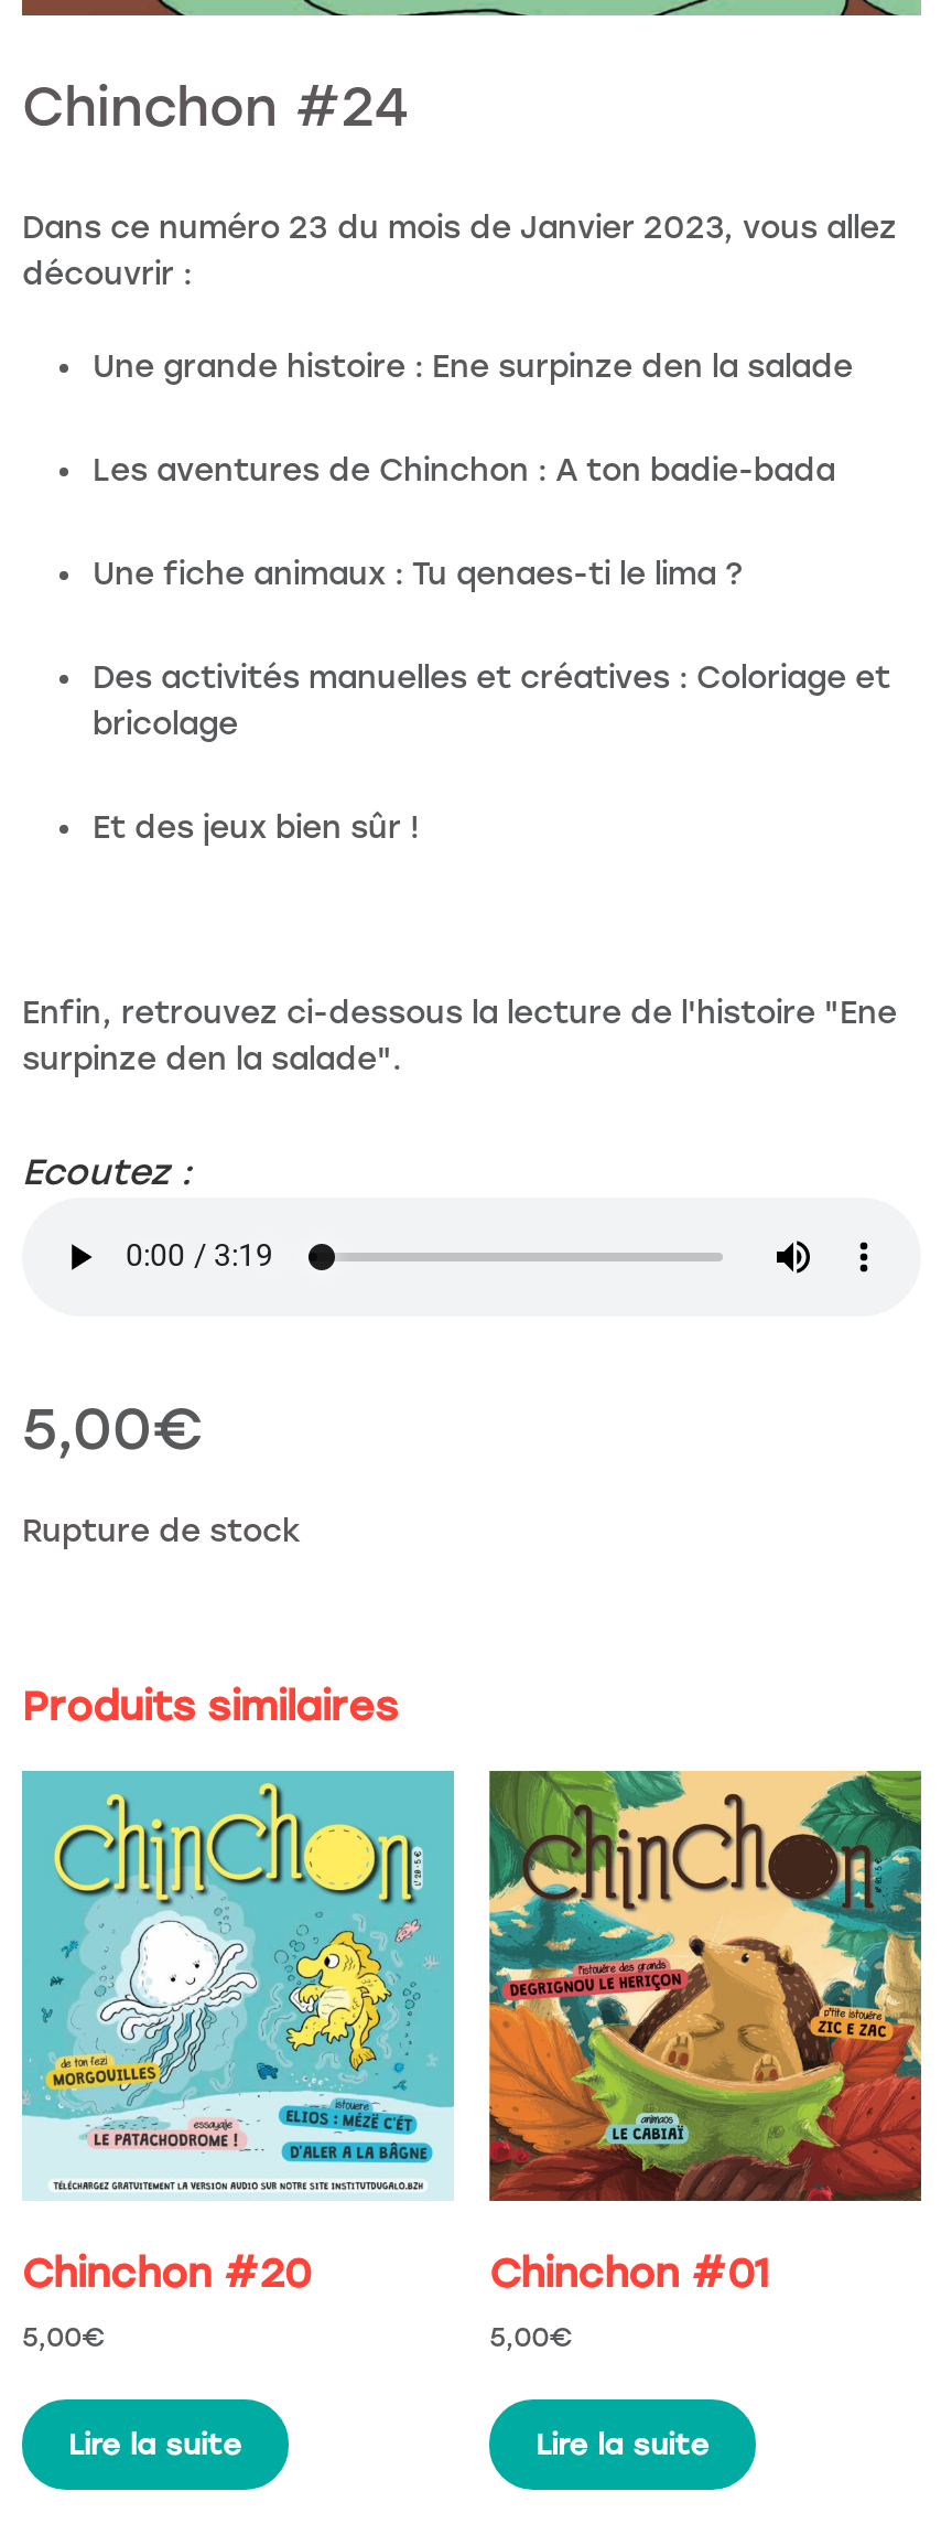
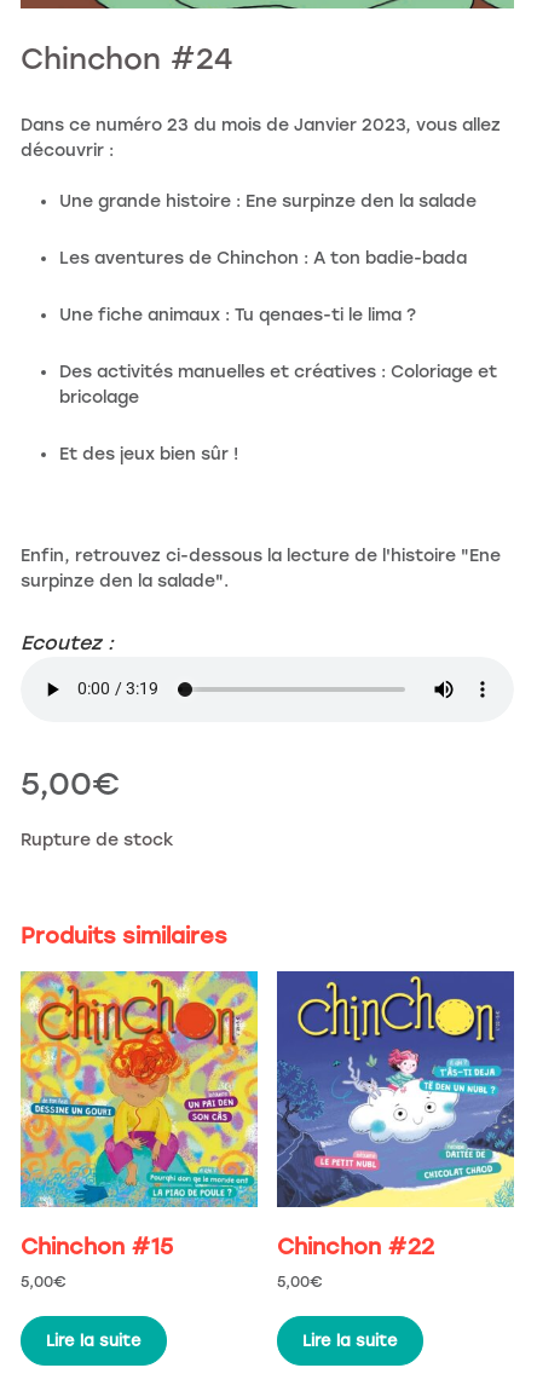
[20,1769,456,2299] [image] | Chinchon #20 -> [19,970,259,1261] [image] | Chinchon #15
[487,1769,923,2299] [image] | Chinchon #01 -> [276,970,515,1261] [image] | Chinchon #22

